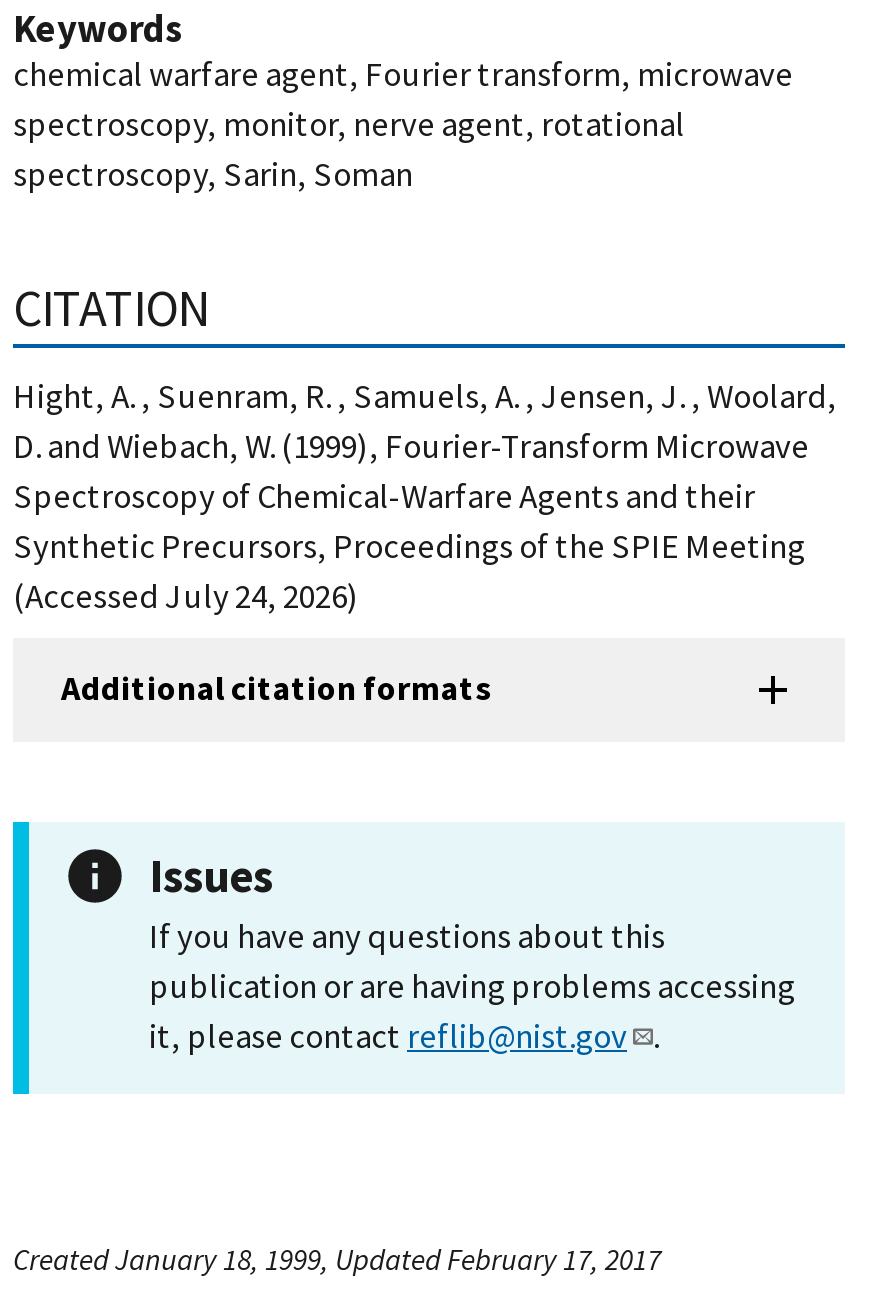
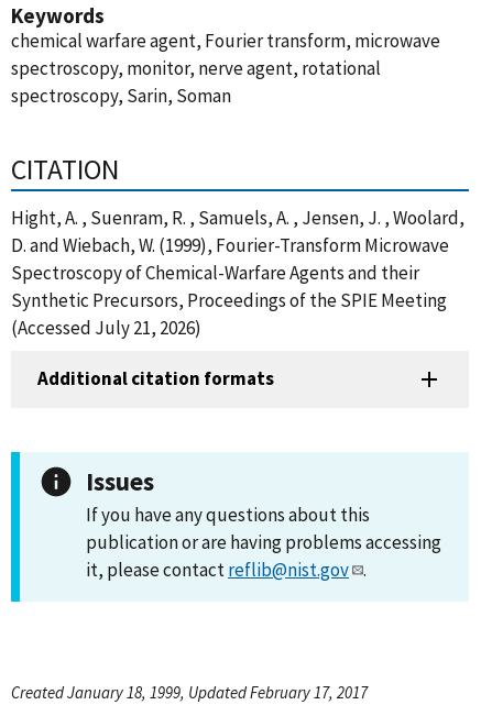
[13,574,359,618] (Accessed July 24, 2026) -> [11,316,201,340] (Accessed July 21, 2026)

